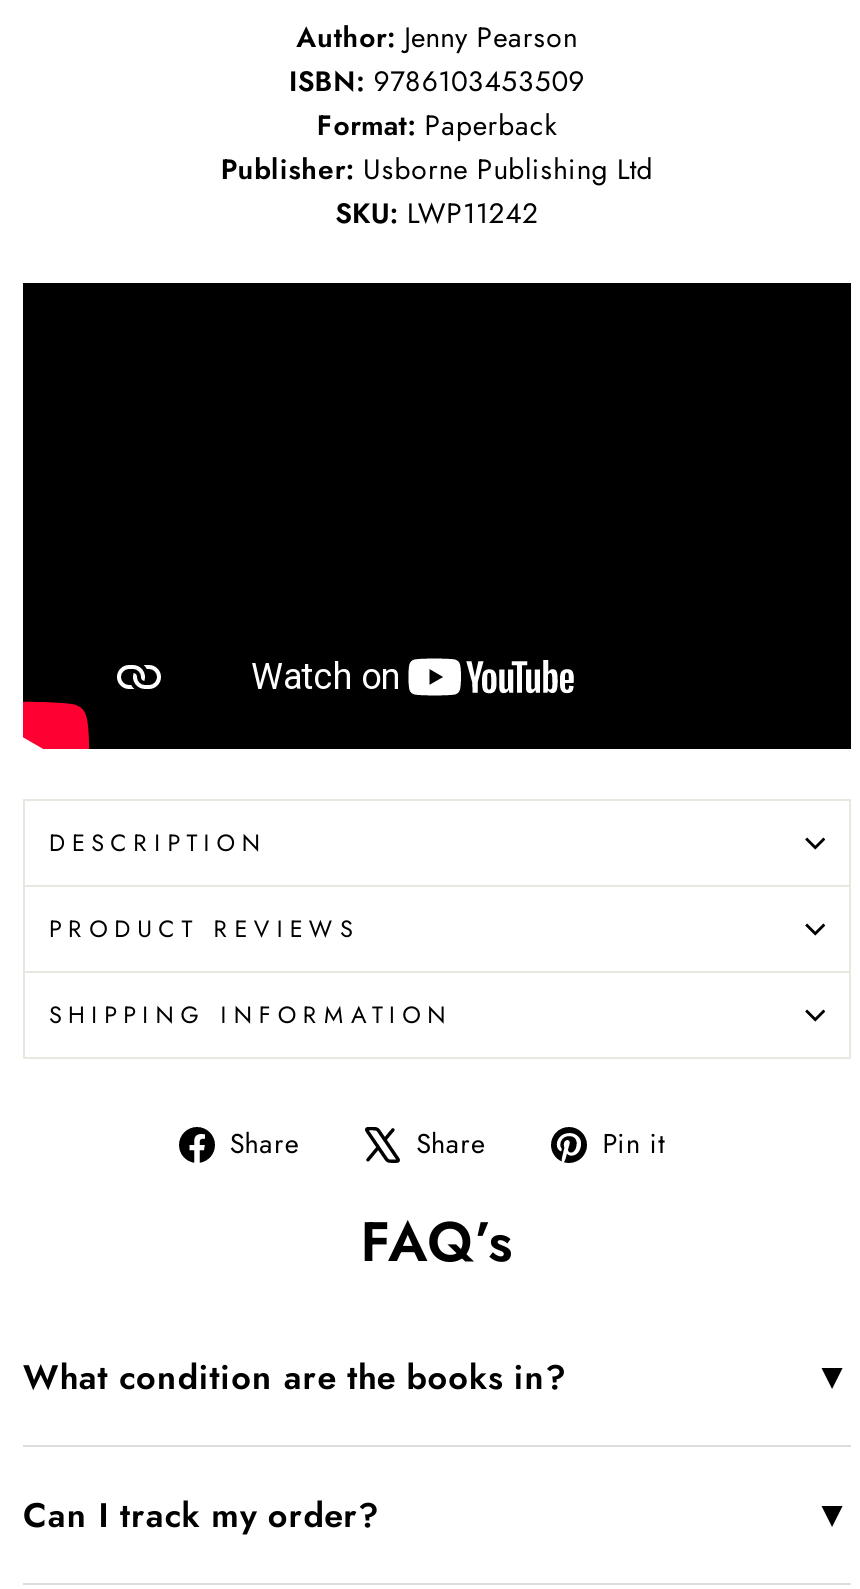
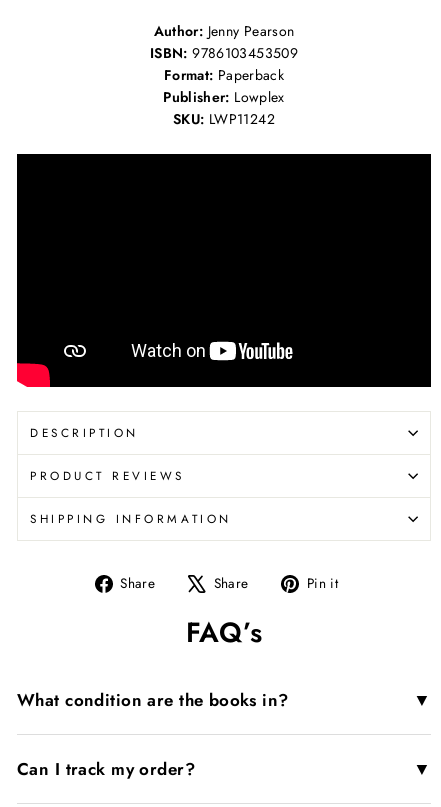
[221,149,653,189] Publisher: Usborne Publishing Ltd -> [163,86,285,106] Publisher: Lowplex

